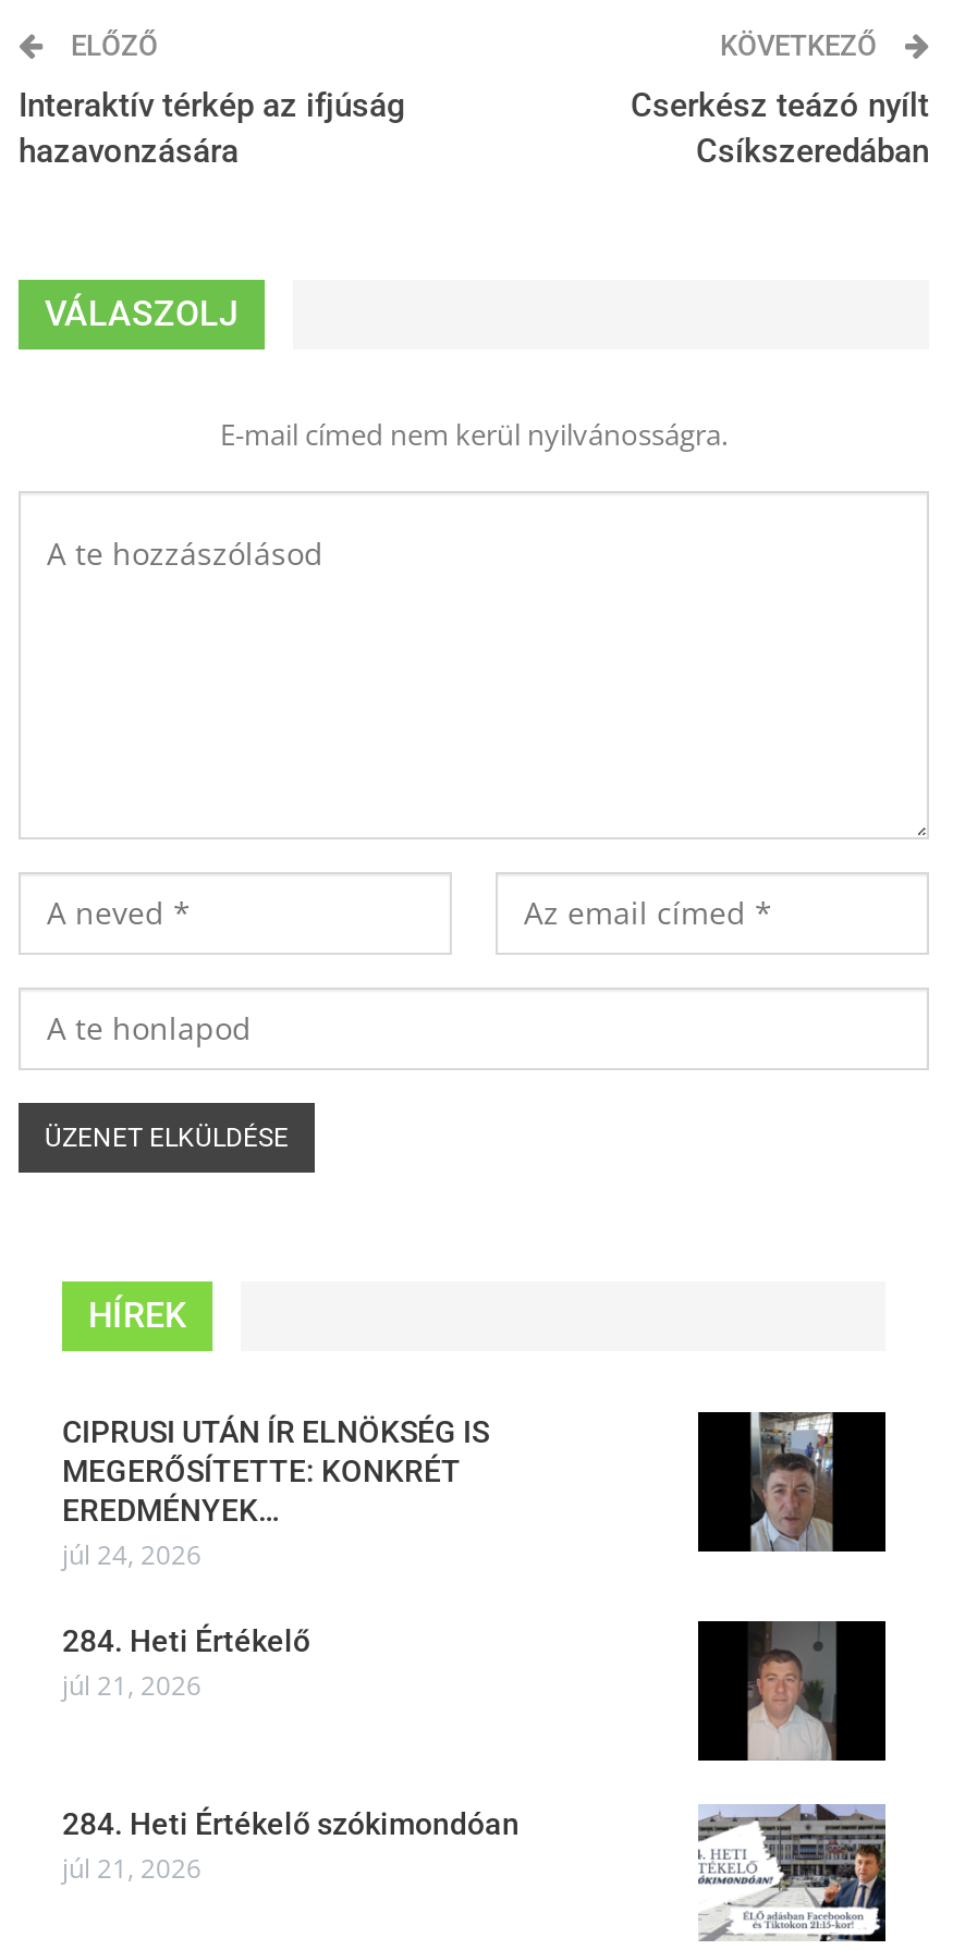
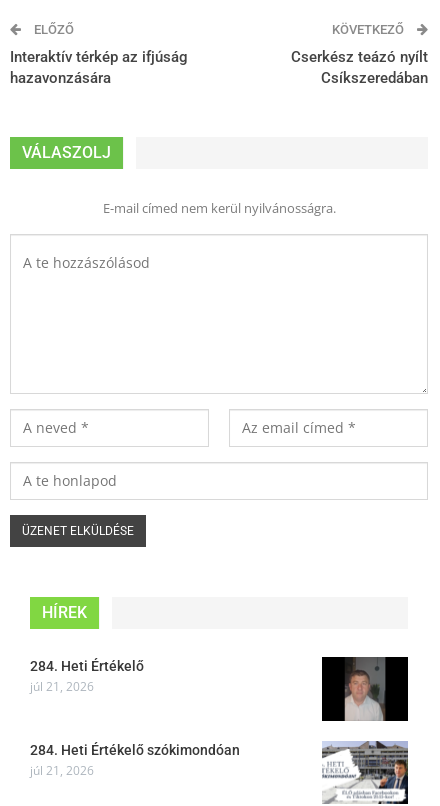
[62,1414,489,1573] CIPRUSI UTÁN ÍR ELNÖKSÉG IS | MEGERŐSÍTETTE: KONKRÉT | EREDMÉNYEK… | júl 24, 2026 -> none
[748,1412,833,1552] [image] -> none

